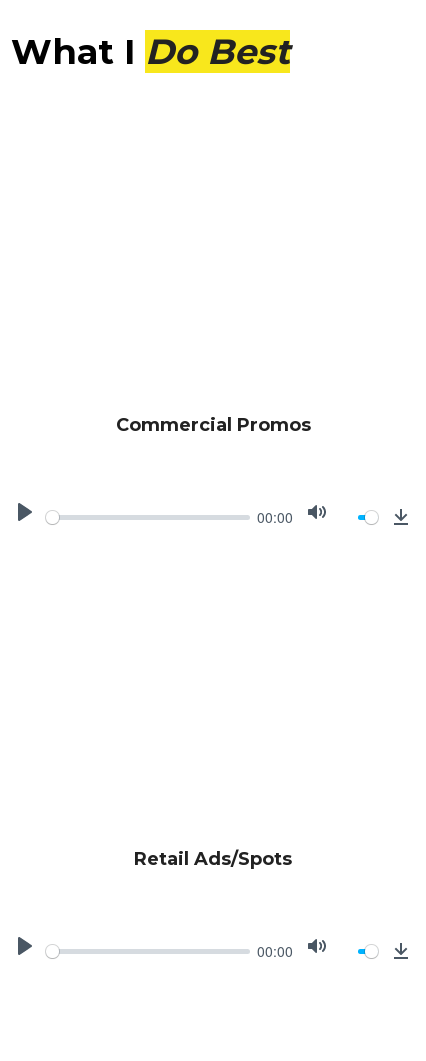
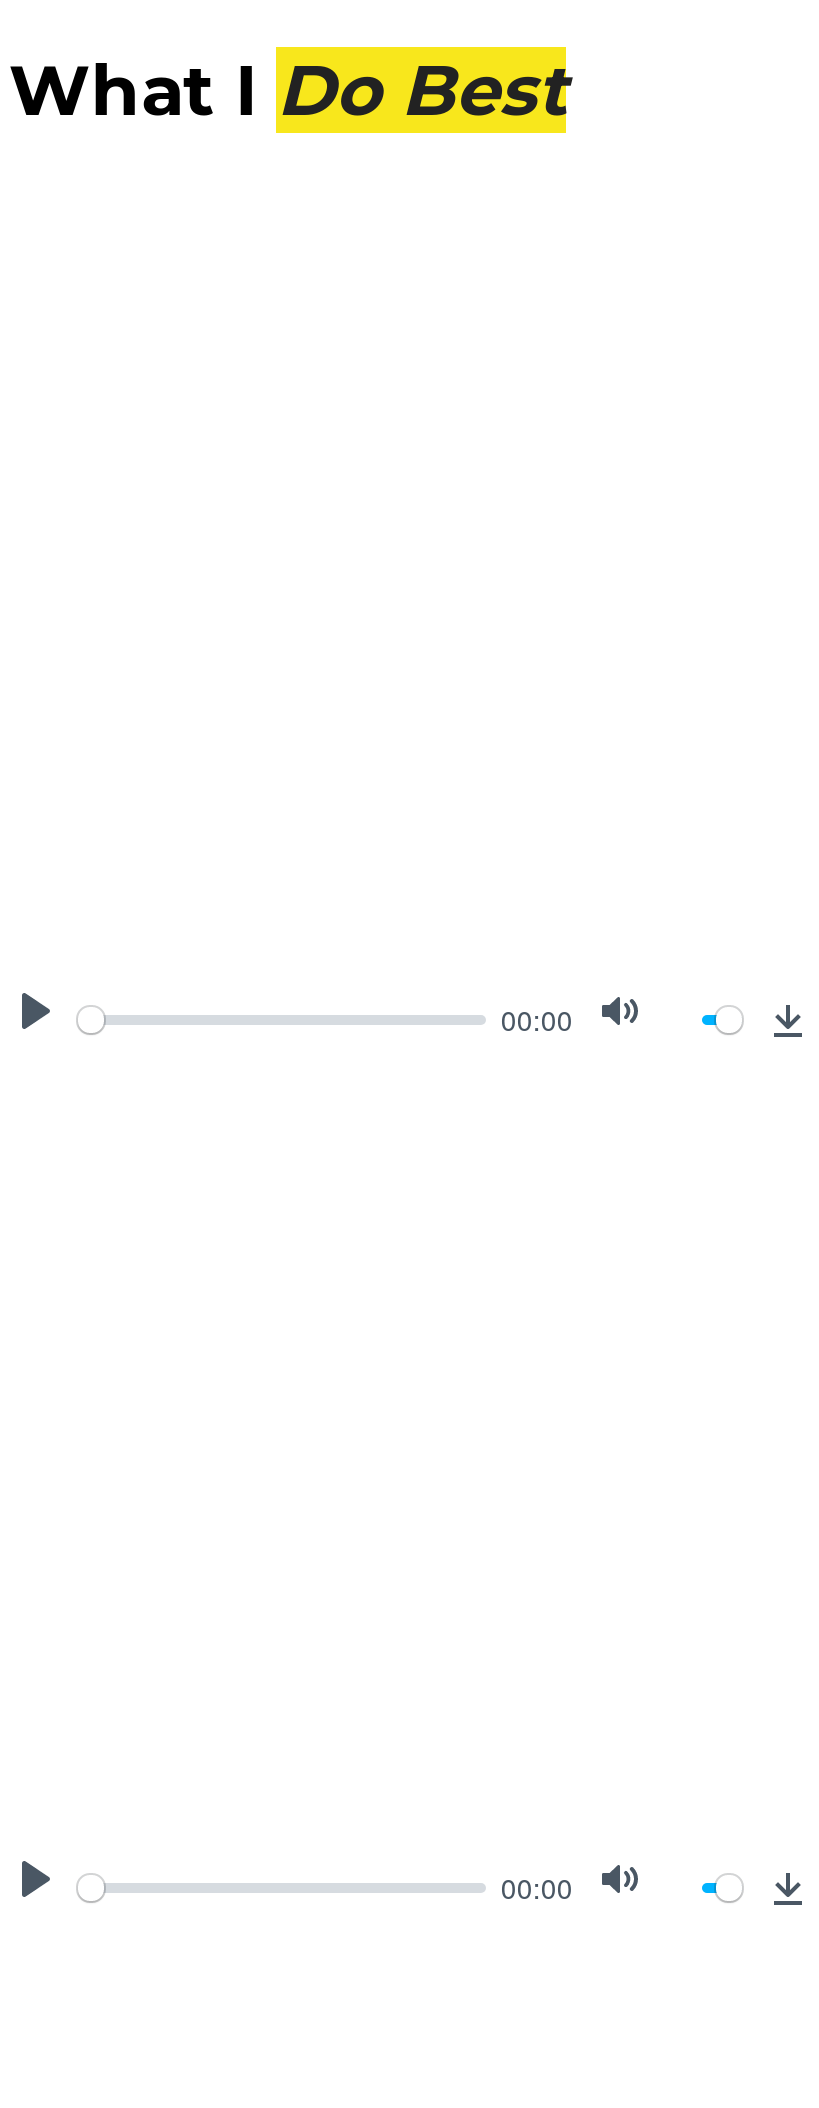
[115,414,310,436] Commercial Promos -> none
[134,848,292,870] Retail Ads/Spots -> none

